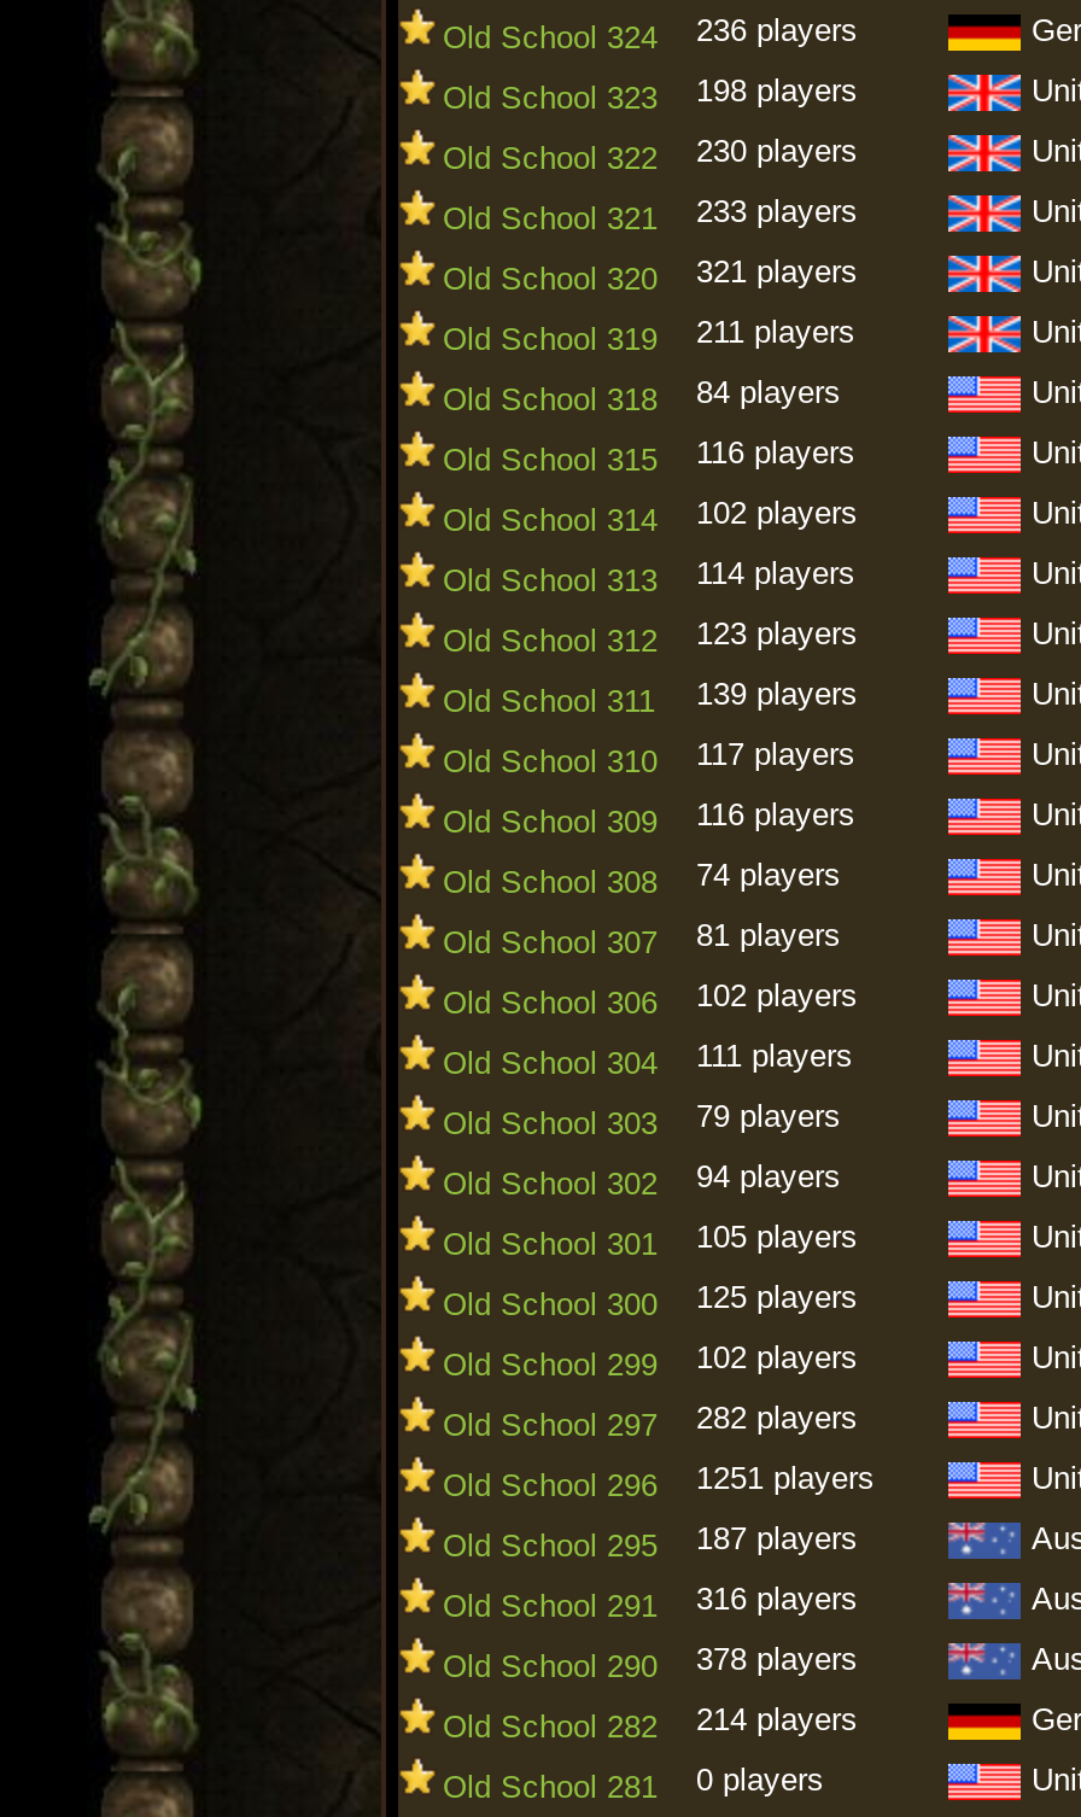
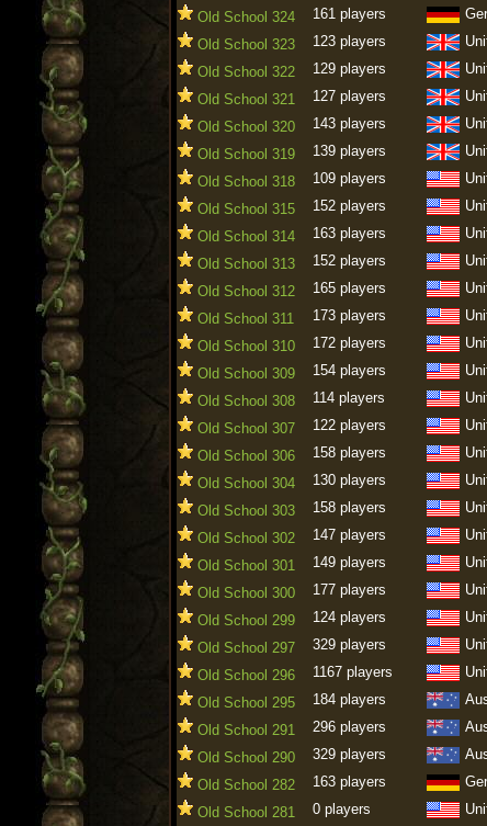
[443,12,858,55] Old School 324 236 players -> [197,5,386,25] Old School 324 161 players
[443,72,858,116] Old School 323 198 players -> [197,33,386,53] Old School 323 123 players
[443,133,858,176] Old School 322 230 players -> [197,60,386,80] Old School 322 129 players
[443,193,858,236] Old School 321 233 players -> [197,88,386,108] Old School 321 127 players
[443,253,858,297] Old School 320 321 players -> [197,115,386,135] Old School 320 143 players
[443,314,855,357] Old School 319 211 players -> [197,143,386,162] Old School 319 139 players
[443,374,841,417] Old School 318 84 players -> [197,170,386,190] Old School 318 109 players
[443,434,855,478] Old School 315 116 players -> [197,197,386,217] Old School 315 152 players
[443,495,858,538] Old School 314 102 players -> [197,225,386,245] Old School 314 163 players
[443,555,855,598] Old School 313 114 players -> [197,252,386,272] Old School 313 152 players
[443,615,858,659] Old School 312 123 players -> [197,280,386,299] Old School 312 165 players
[443,676,858,719] Old School 311 139 players -> [197,307,386,327] Old School 311 173 players
[443,736,855,779] Old School 310 117 players -> [197,335,386,354] Old School 310 172 players
[443,796,855,840] Old School 309 116 players -> [197,362,386,382] Old School 309 154 players
[443,857,841,900] Old School 308 74 players -> [197,389,384,409] Old School 308 114 players
[443,917,841,960] Old School 307 81 players -> [197,417,386,437] Old School 307 122 players
[443,977,858,1021] Old School 306 102 players -> [197,444,386,464] Old School 306 158 players
[443,1038,853,1081] Old School 304 111 players -> [197,472,386,491] Old School 304 130 players
[443,1098,841,1141] Old School 303 79 players -> [197,499,386,519] Old School 303 158 players
[443,1158,841,1202] Old School 302 94 players -> [197,527,386,546] Old School 302 147 players
[443,1219,858,1262] Old School 301 105 players -> [197,554,386,574] Old School 301 149 players
[443,1279,858,1322] Old School 300 125 players -> [197,581,386,601] Old School 300 177 players
[443,1339,858,1383] Old School 299 102 players -> [197,609,386,629] Old School 299 124 players
[443,1400,858,1443] Old School 297 282 players -> [197,636,386,656] Old School 297 329 players
[443,1460,875,1503] Old School 296 1251 players -> [197,664,392,683] Old School 296 1167 players
[443,1520,858,1564] Old School 295 187 players -> [197,691,386,711] Old School 295 184 players
[443,1581,858,1624] Old School 291 316 players -> [197,718,386,738] Old School 291 296 players
[443,1641,858,1684] Old School 290 378 players -> [197,746,386,766] Old School 290 329 players
[443,1701,858,1745] Old School 282 214 players -> [197,773,386,793] Old School 282 163 players

